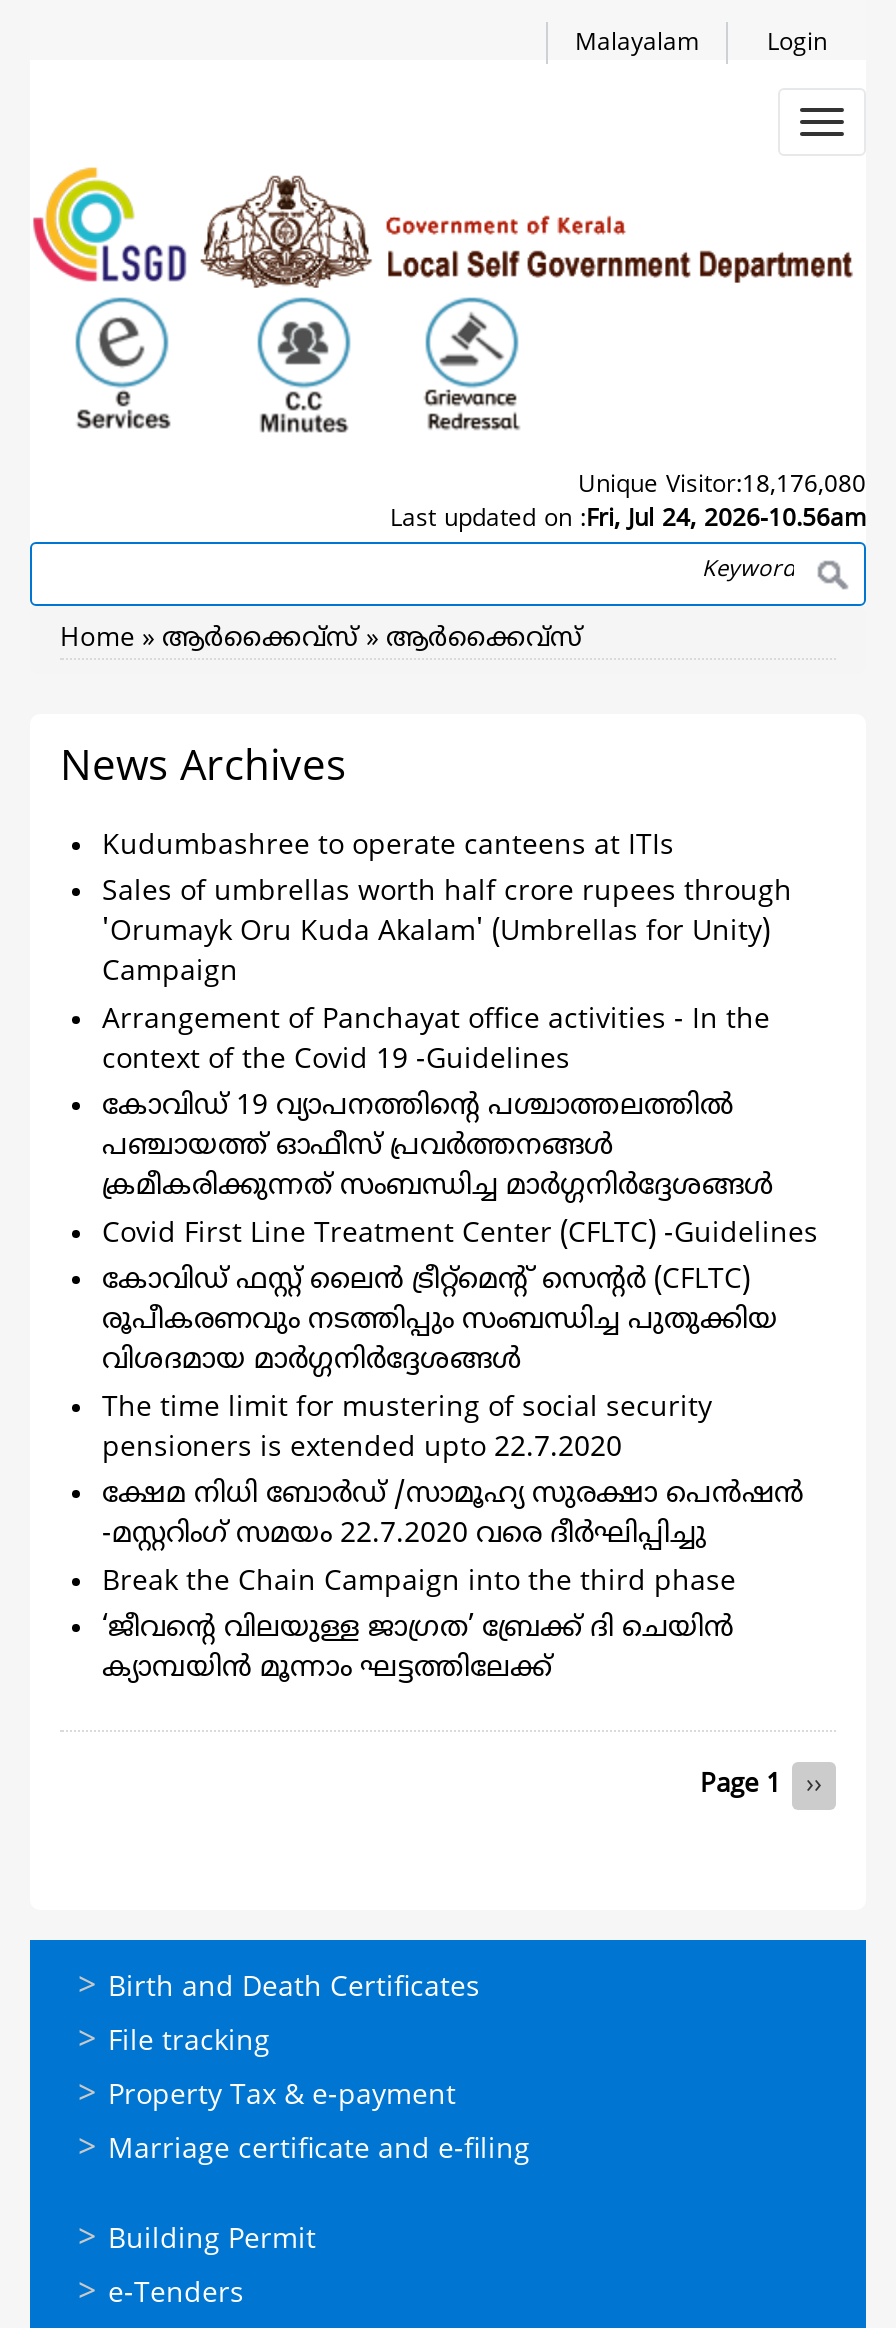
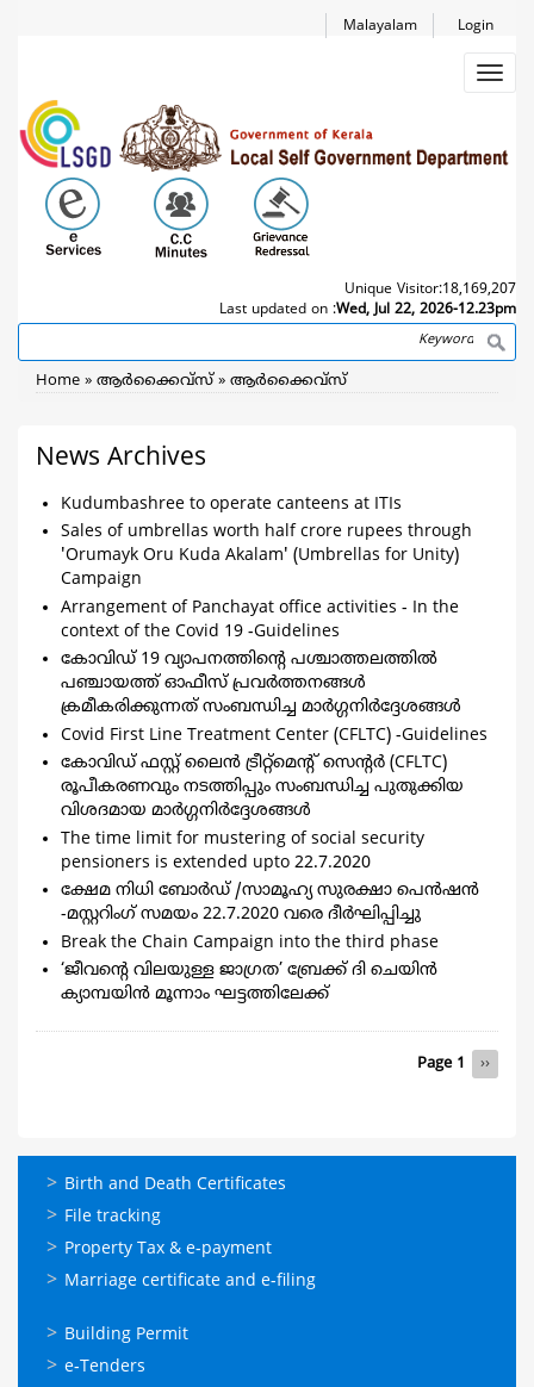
[578,471,866,501] Unique Visitor:18,176,080 -> [344,281,516,299] Unique Visitor:18,169,207
[390,505,866,535] Last updated on : Fri, Jul 24, 2026-10.56am -> [219,301,516,319] Last updated on : Wed, Jul 22, 2026-12.23pm

